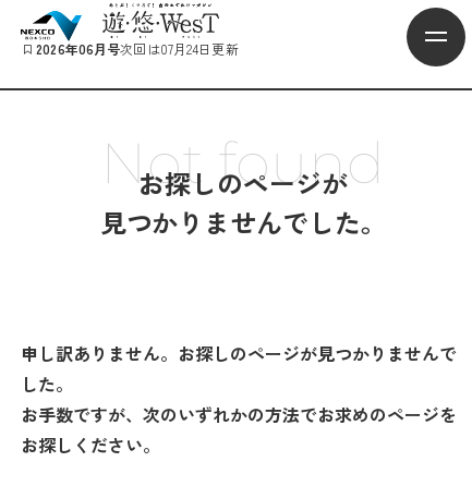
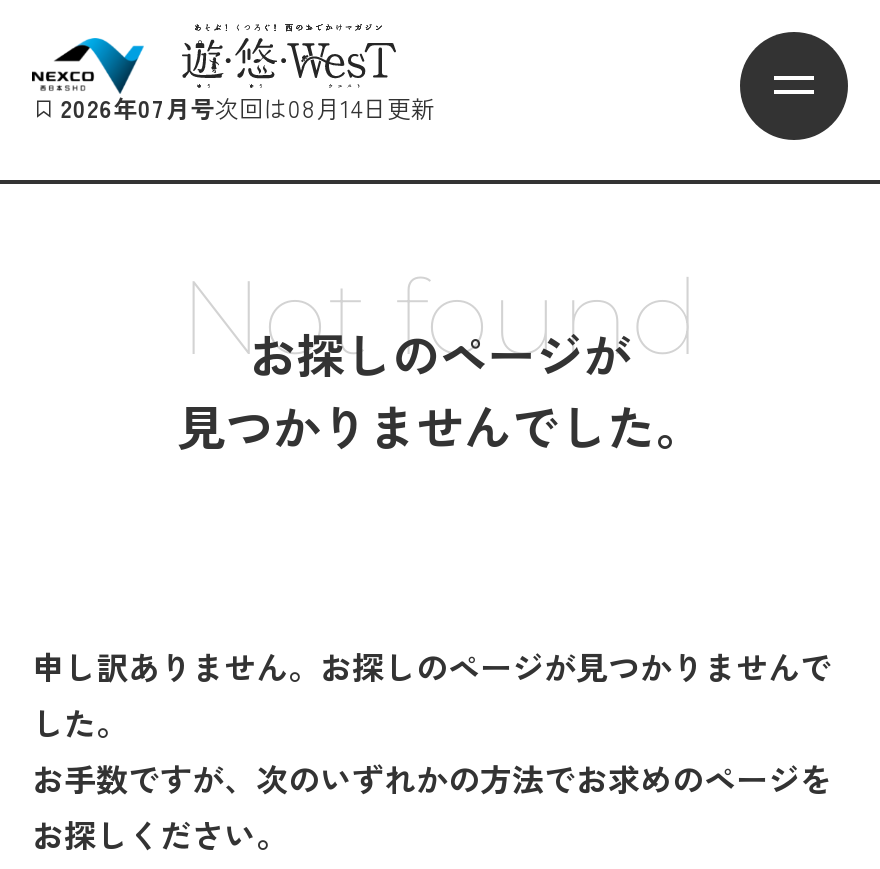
[36,39,238,58] 2026年06月号次回は07月24日更新 -> [60,90,435,124] 2026年07月号次回は08月14日更新

